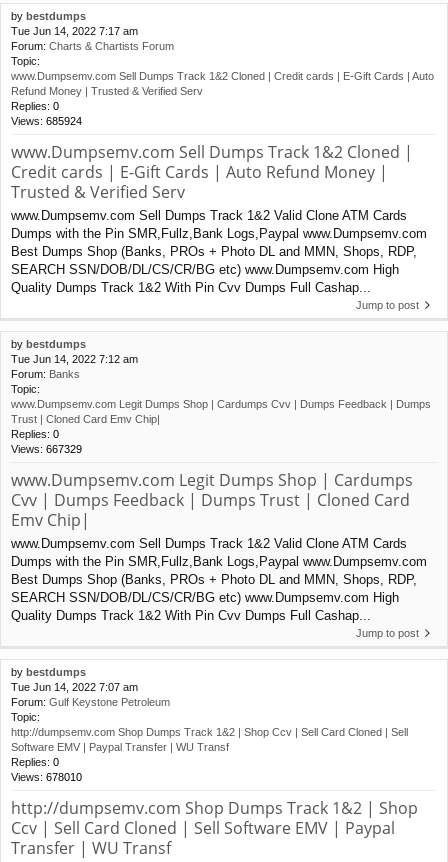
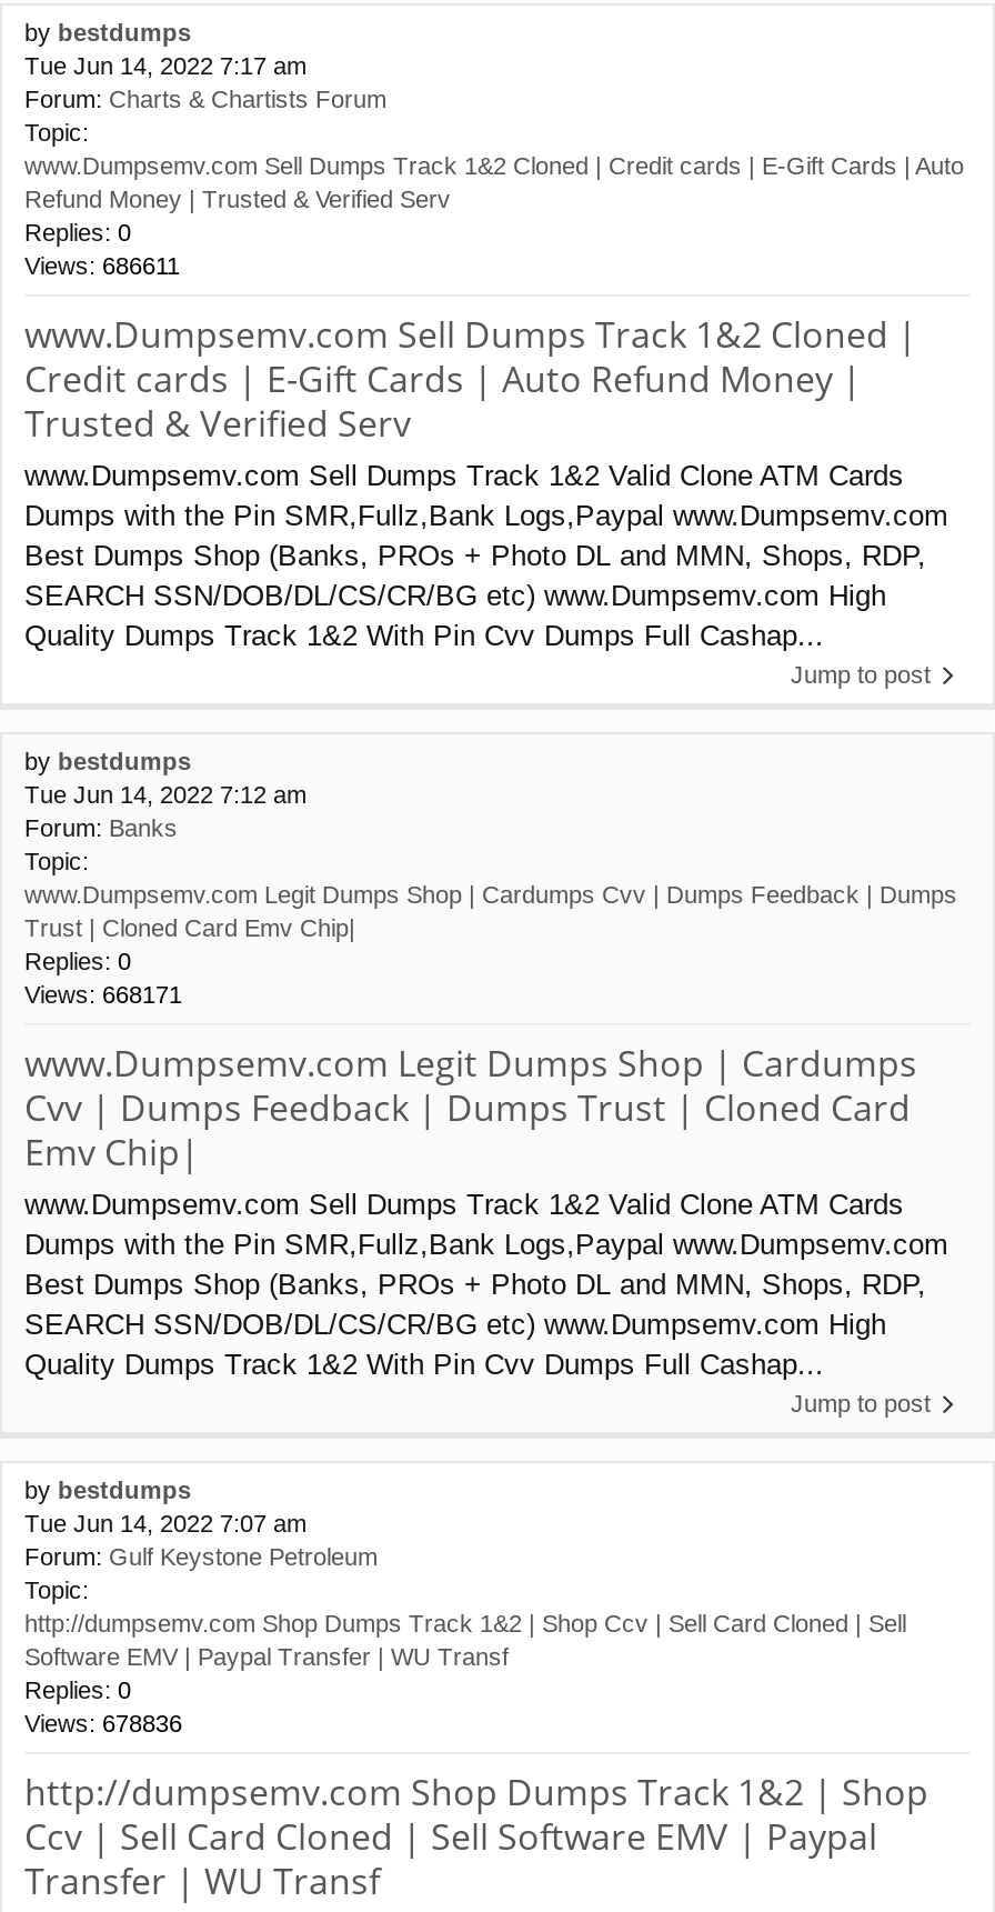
[11,115,82,127] Views: 685924 -> [24,253,180,280] Views: 686611
[11,443,82,455] Views: 667329 -> [24,981,182,1008] Views: 668171
[11,771,82,783] Views: 678010 -> [24,1710,182,1736] Views: 678836

